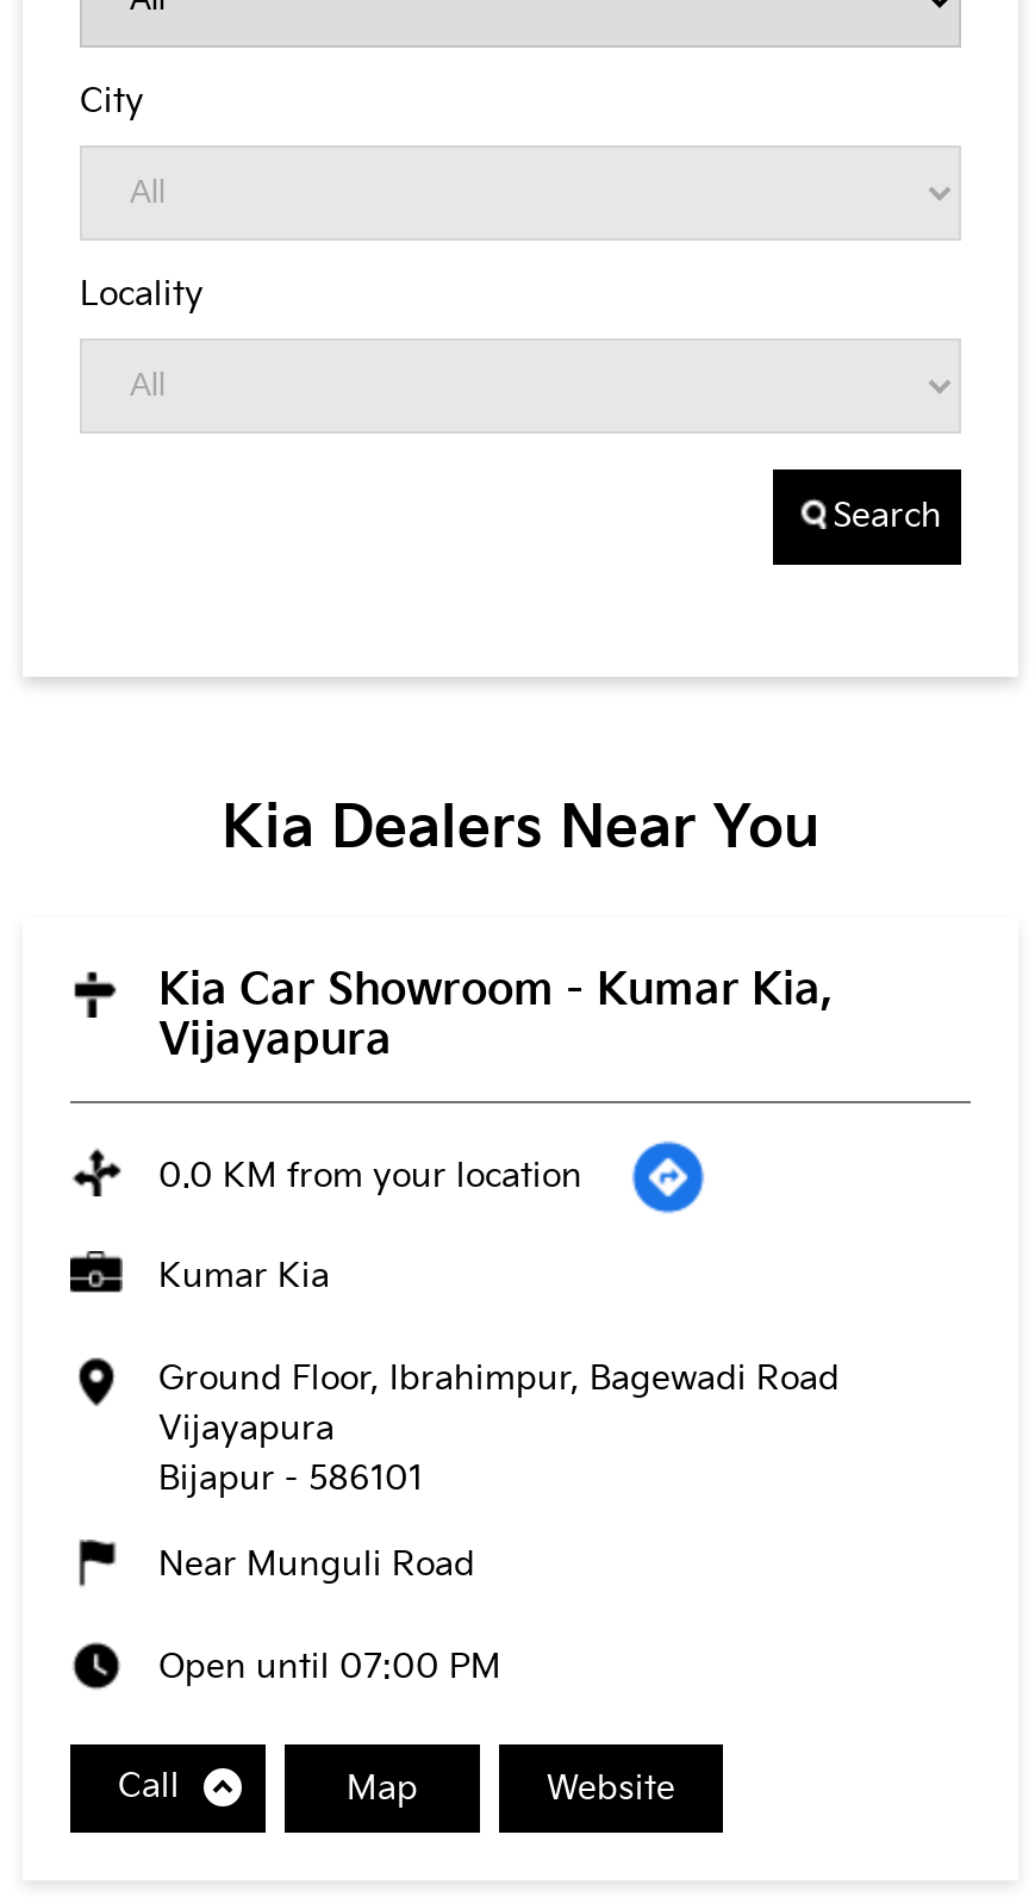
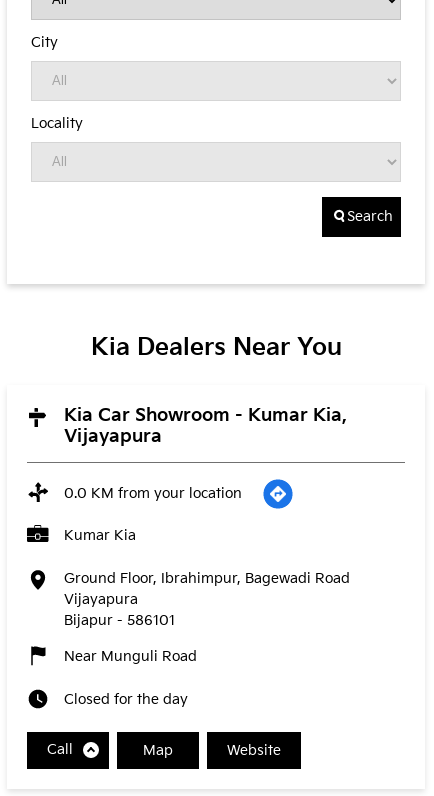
[158,1646,501,1687] Open until 07:00 PM -> [64,691,188,708] Closed for the day

